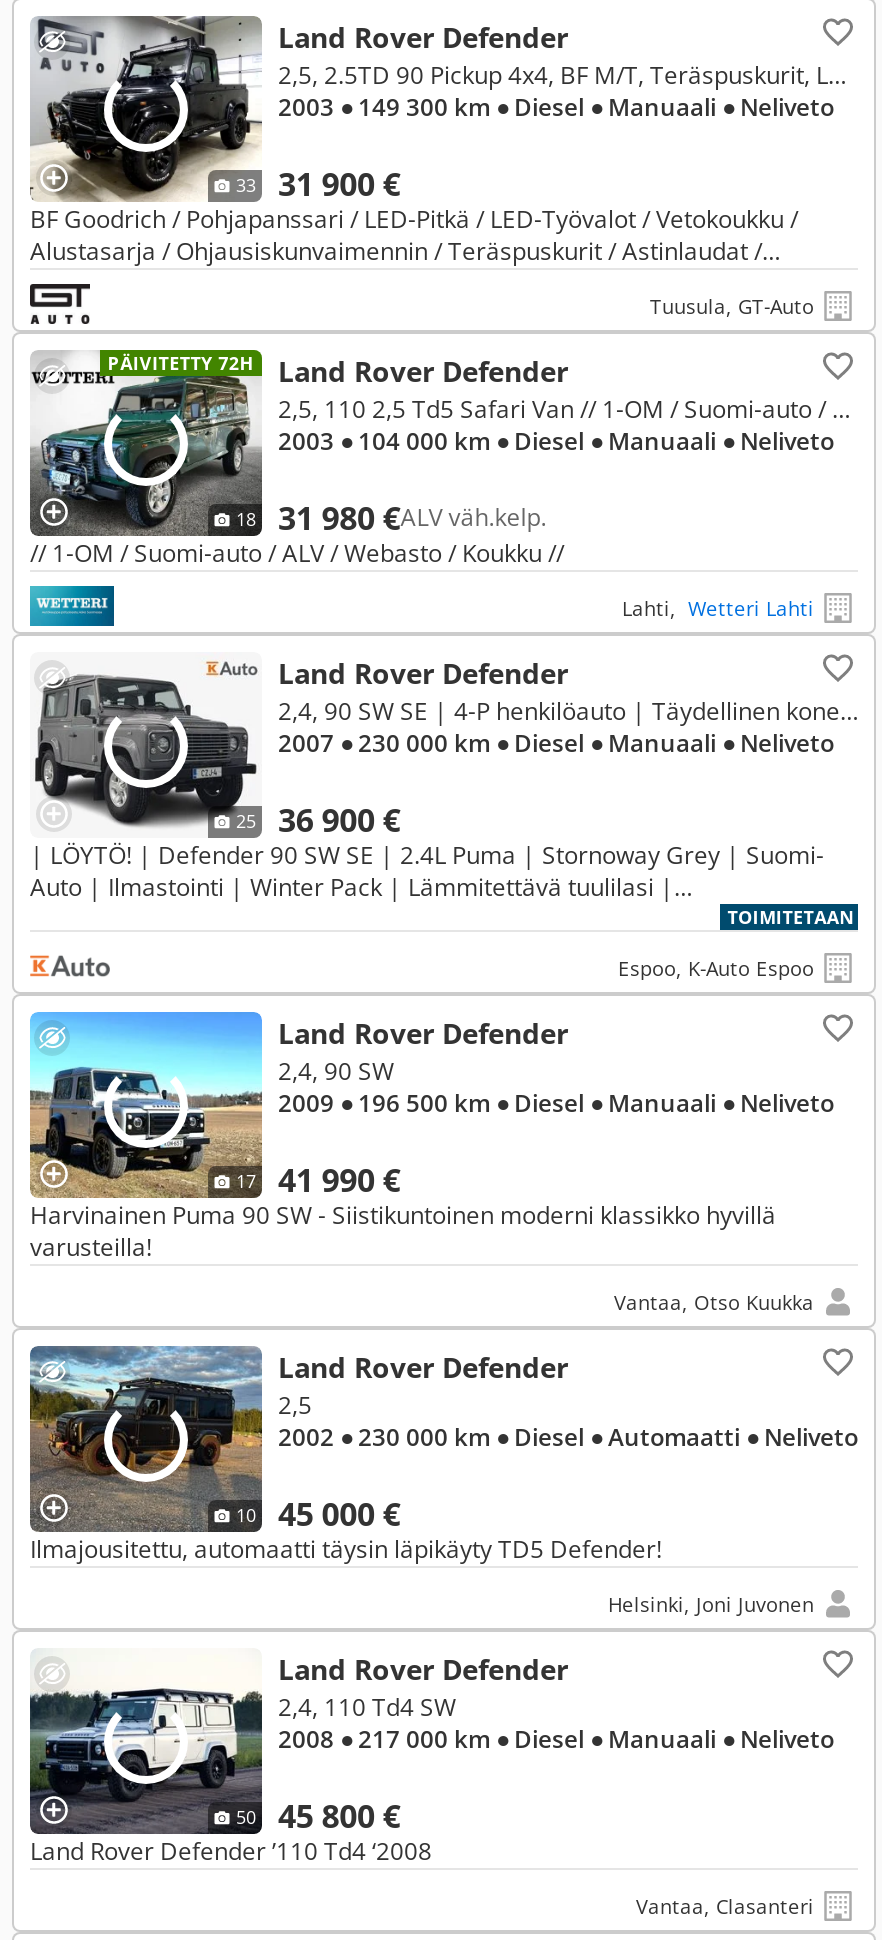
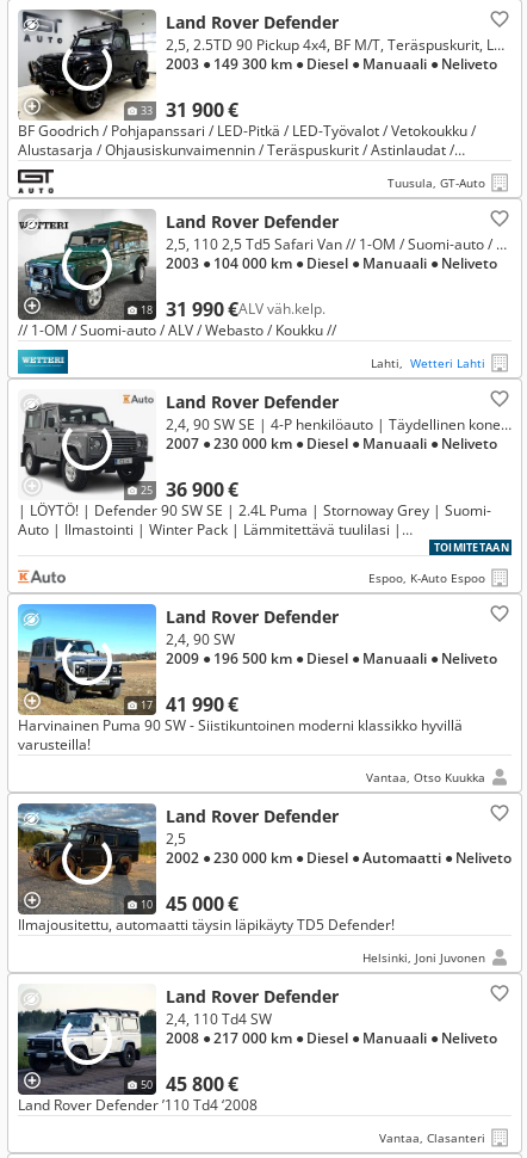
[108,350,254,376] PÄIVITETTY 72H -> none
[236,496,546,540] 18 31 980 €ALV väh.kelp. -> [141,296,326,322] 18 31 990 €ALV väh.kelp.

